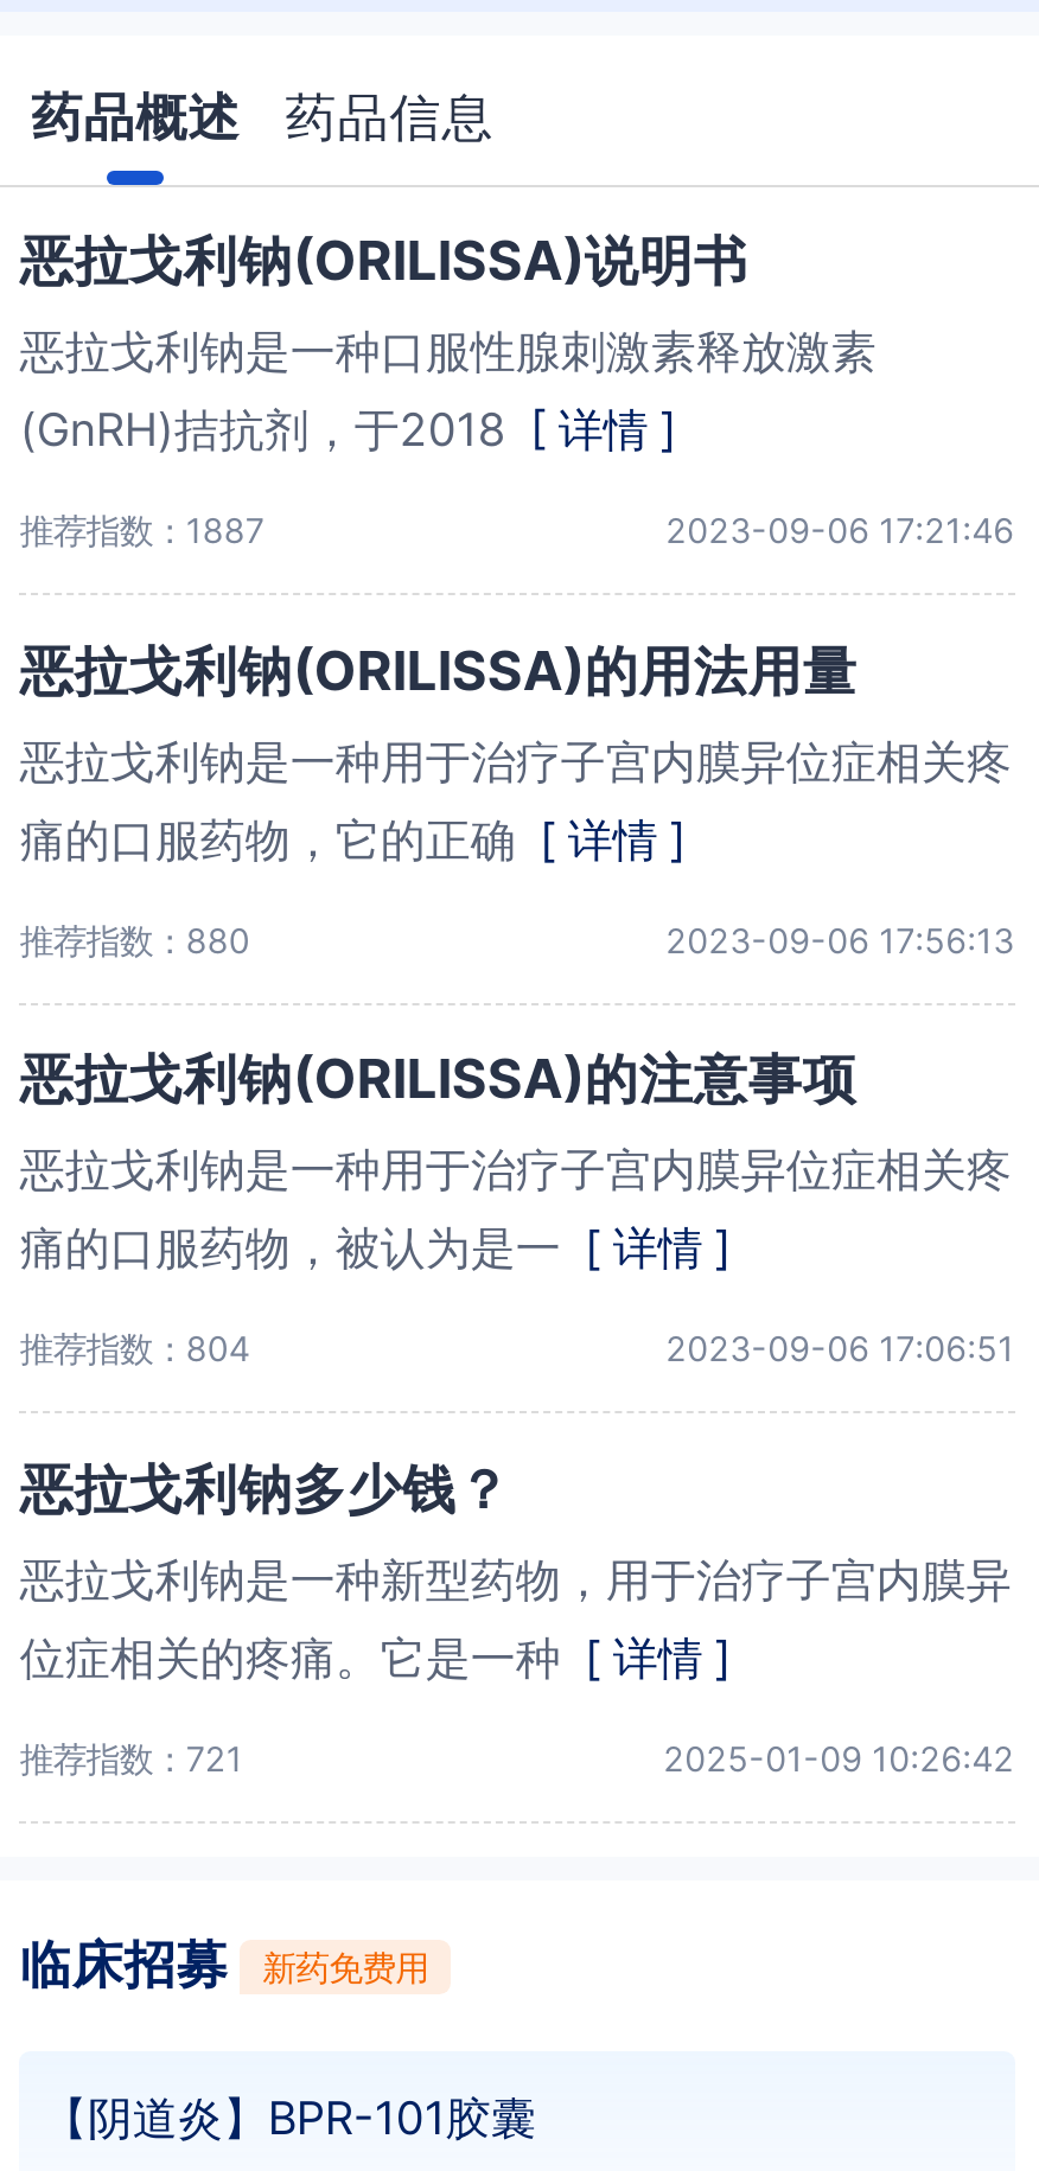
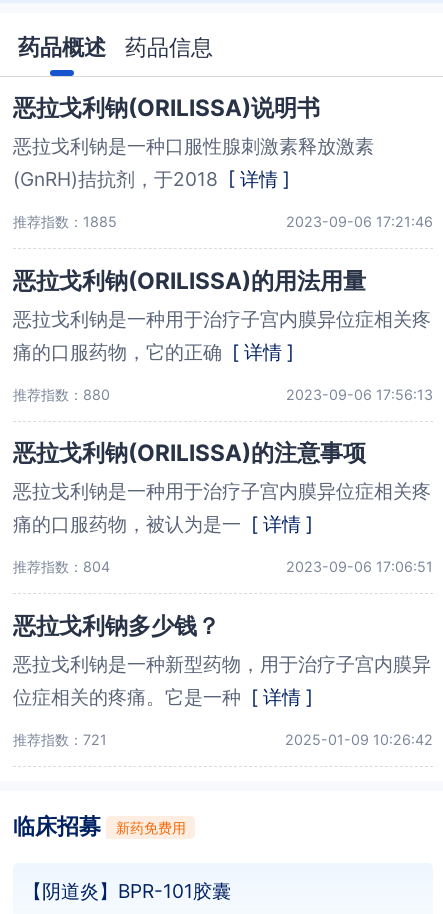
[20,510,264,551] 推荐指数：1887 -> [13,213,117,230] 推荐指数：1885

